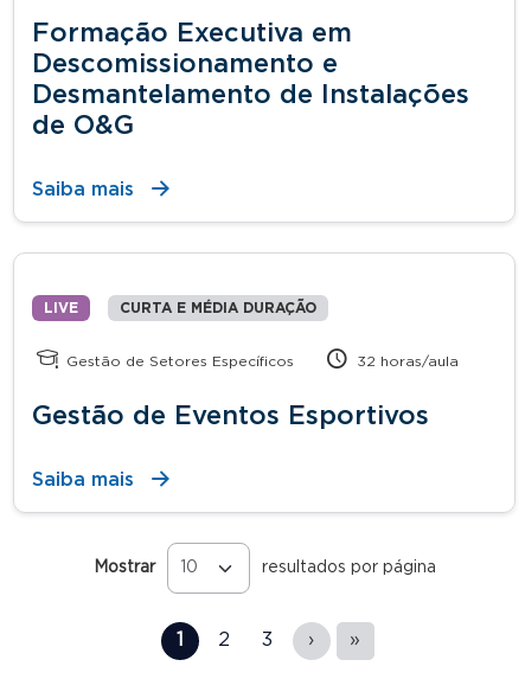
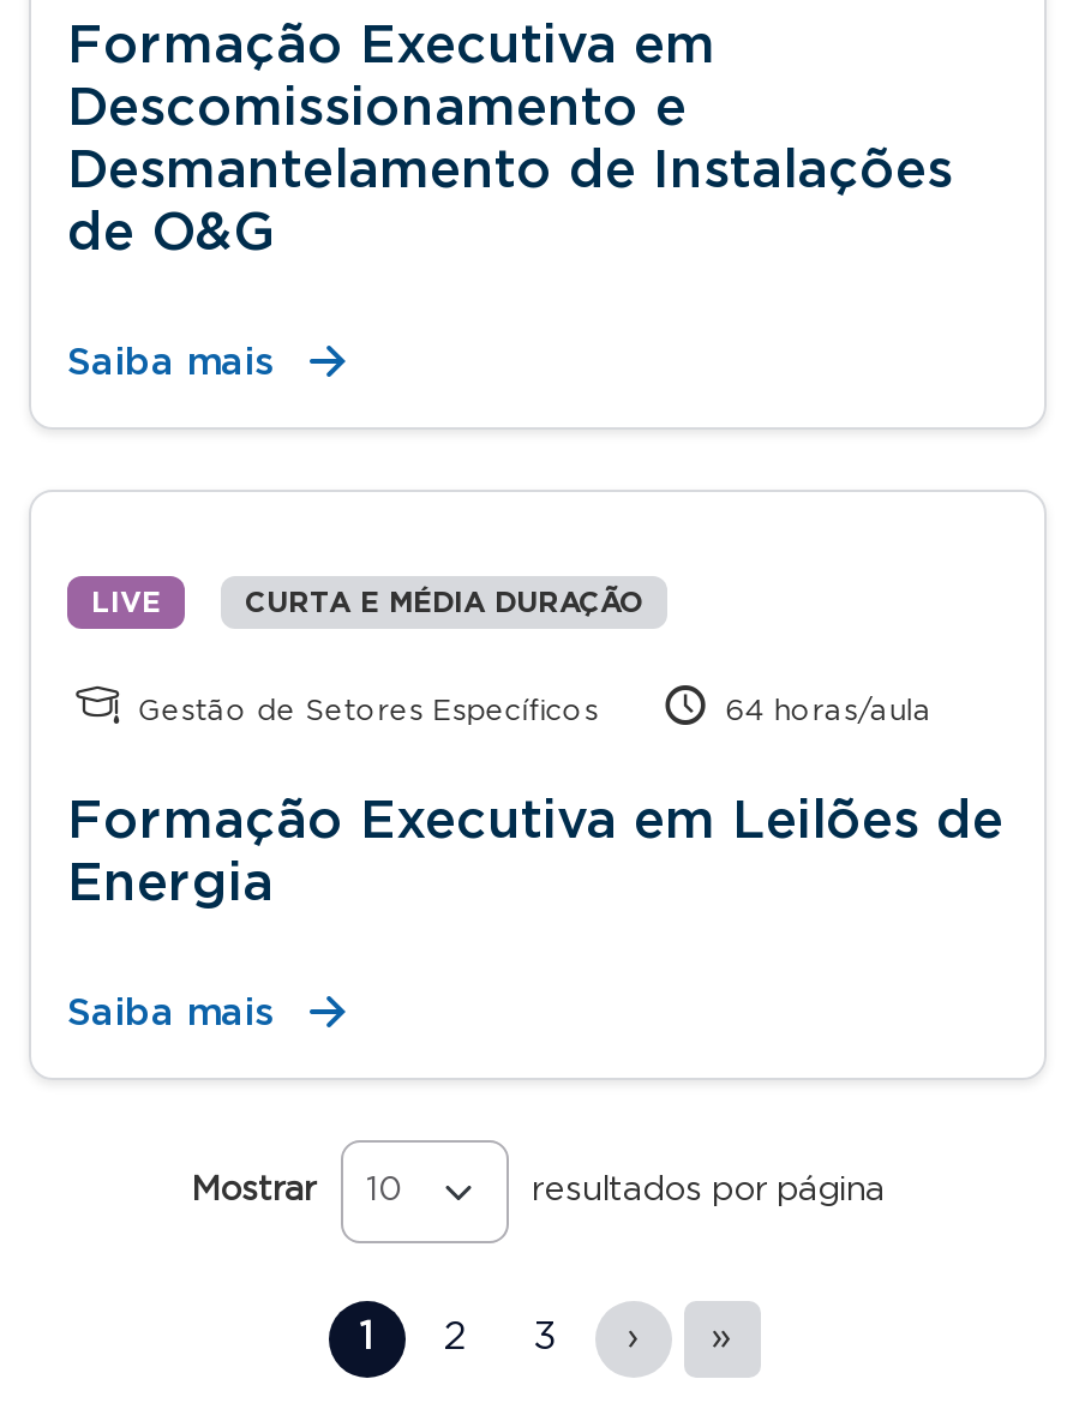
[352,354,459,368] 32 horas/aula -> [716,696,932,724] 64 horas/aula
[32,403,429,429] Gestão de Eventos Esportivos -> [67,794,1003,909] Formação Executiva em Leilões de | Energia

